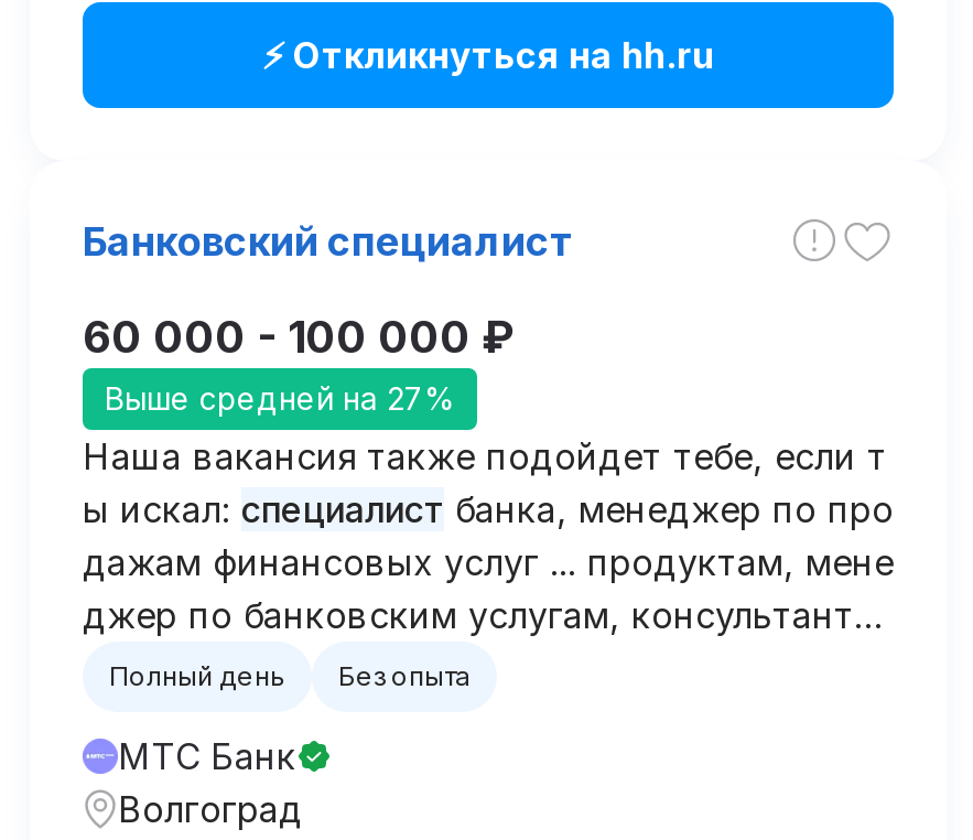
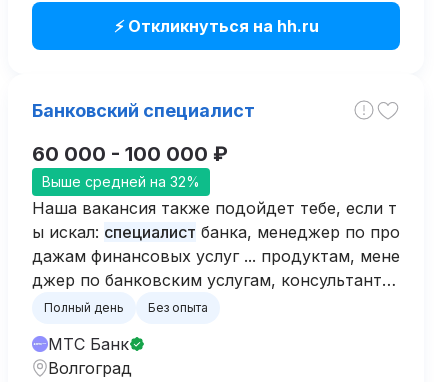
[105,379,455,417] Выше средней на 27% -> [42,173,200,190] Выше средней на 32%

